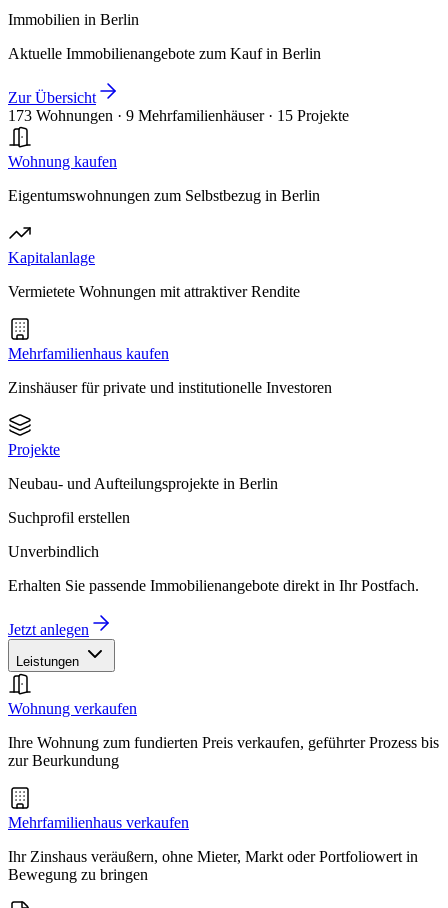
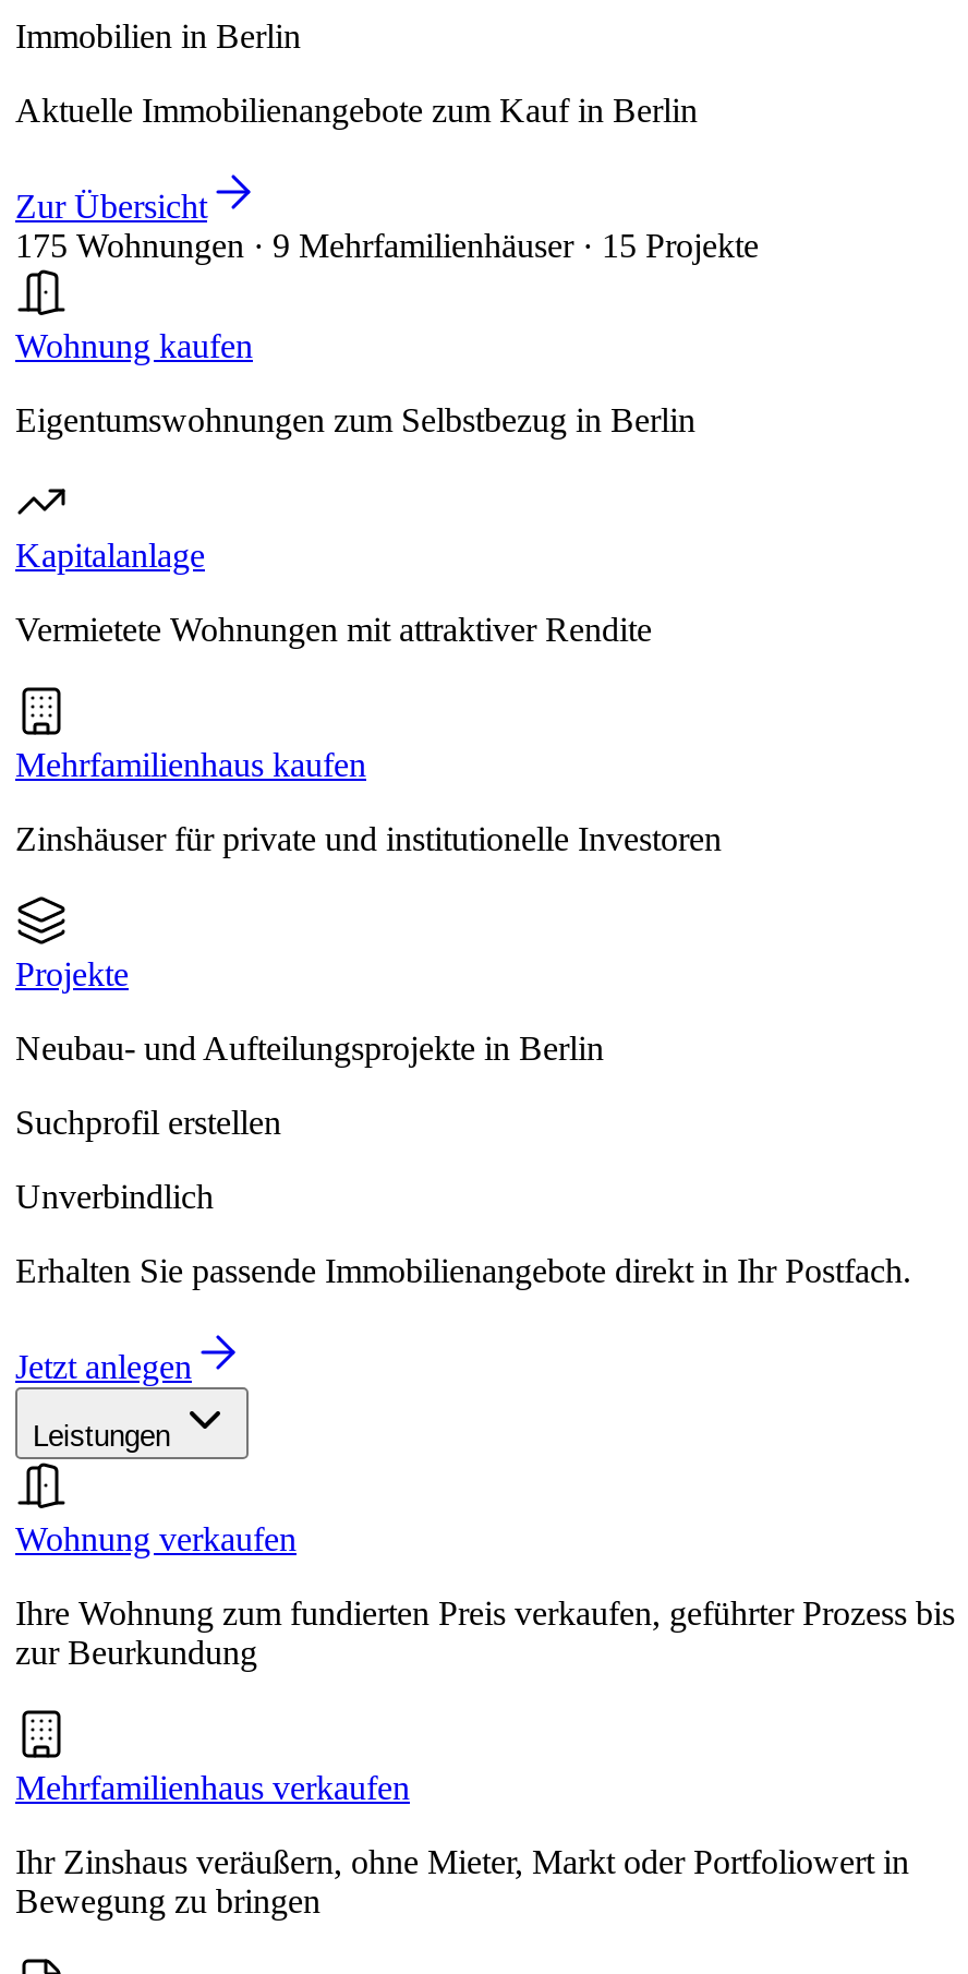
[8,107,349,124] 173 Wohnungen · 9 Mehrfamilienhäuser · 15 Projekte -> [15,227,759,264] 175 Wohnungen · 9 Mehrfamilienhäuser · 15 Projekte

